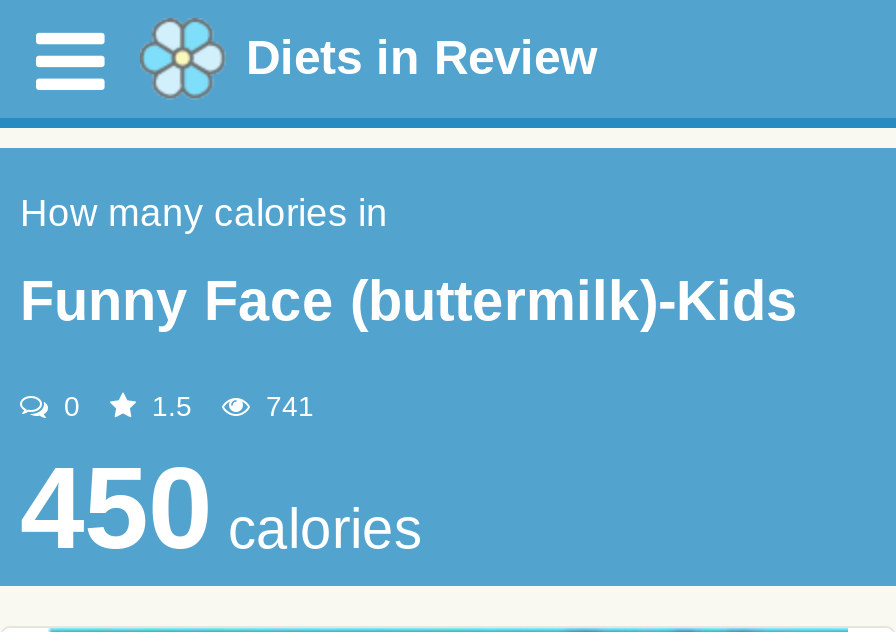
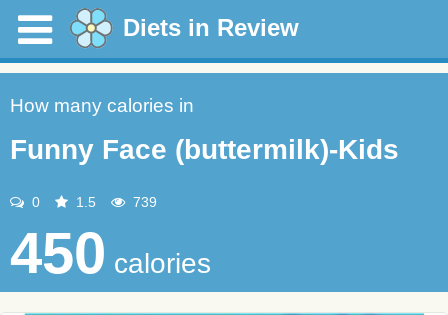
[258,390,314,422] 741 -> [129,194,157,210] 739

